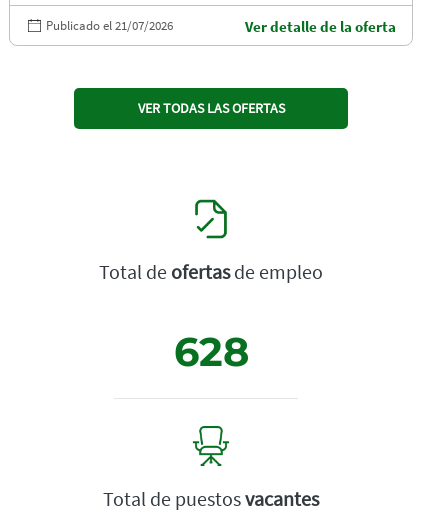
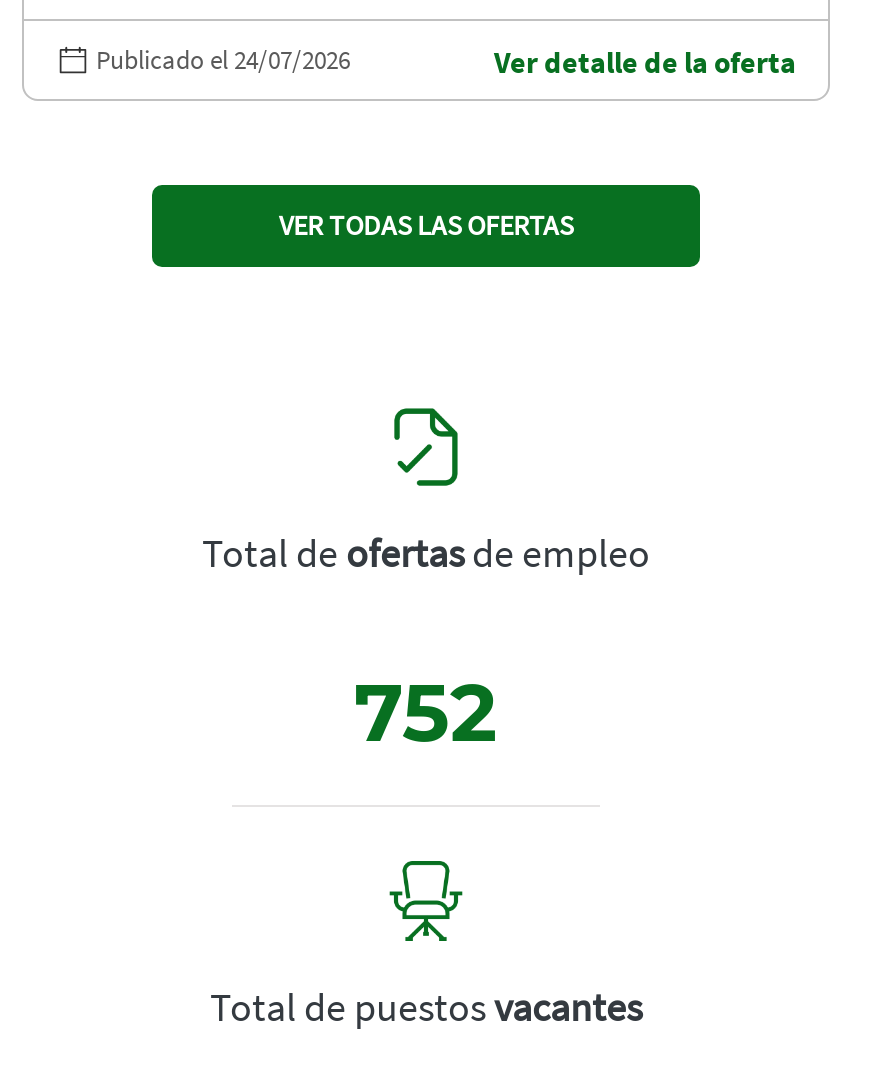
[46,17,173,34] Publicado el 21/07/2026 -> [96,43,350,77] Publicado el 24/07/2026
[173,327,248,376] 628 -> [354,663,498,761] 752

